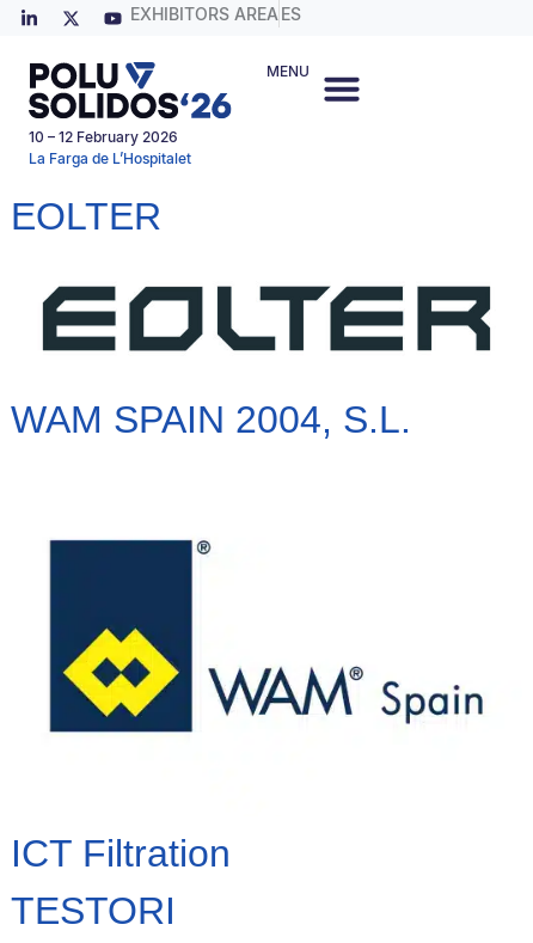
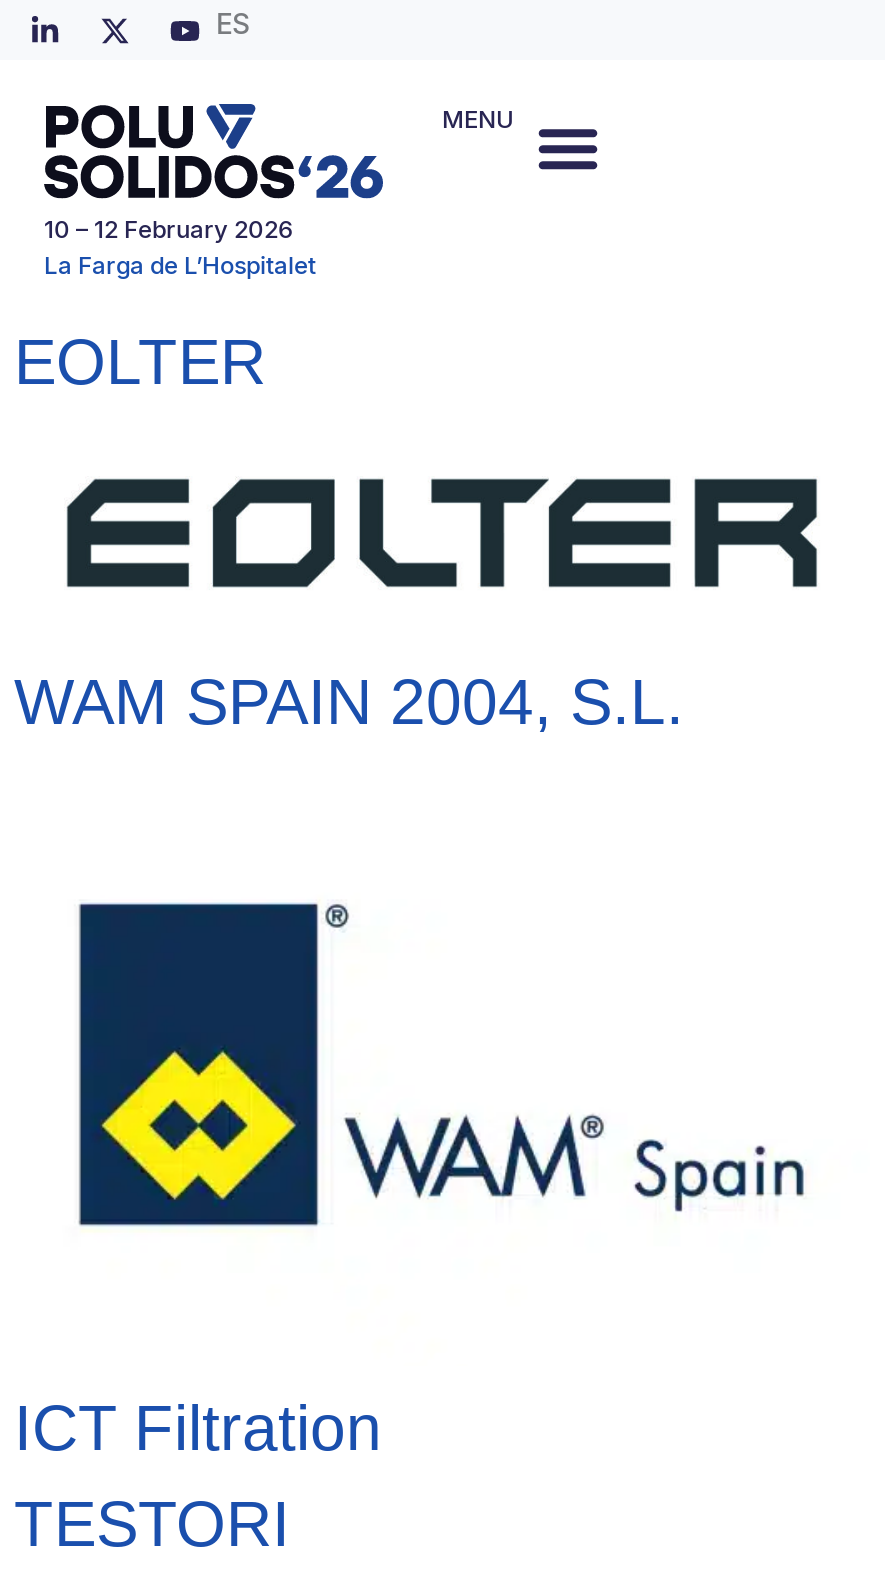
[130,4,301,24] EXHIBITORS AREA ES -> [216,6,250,40] ES

